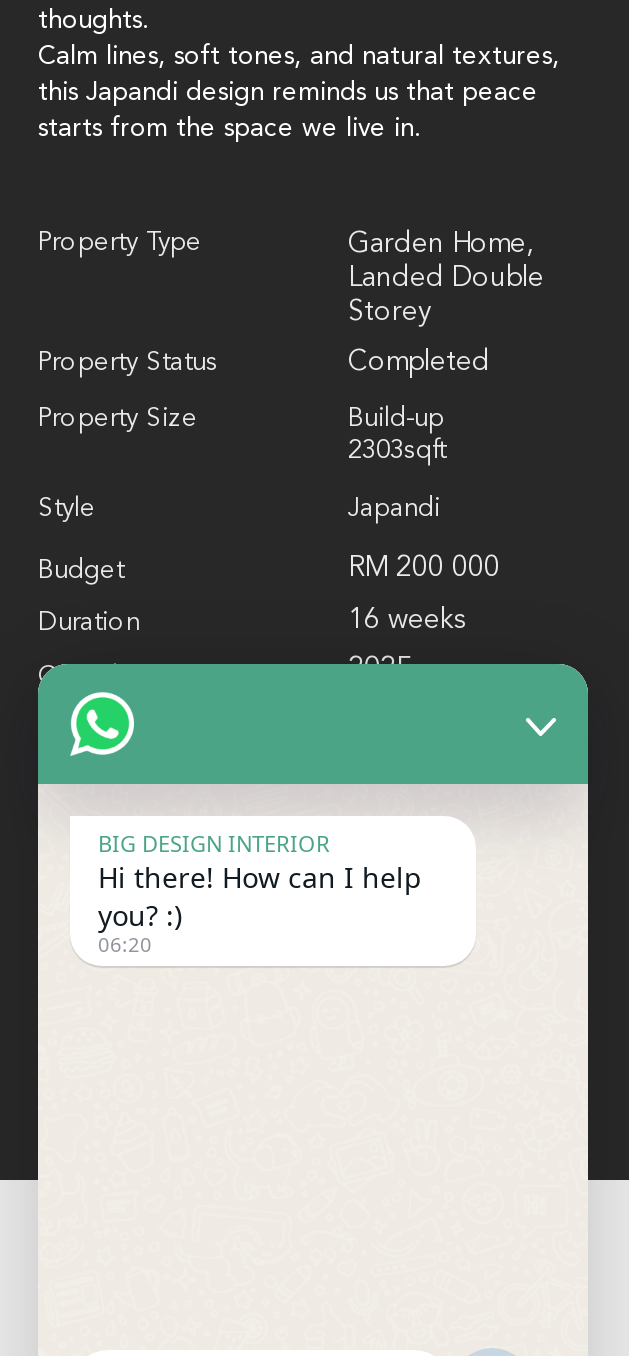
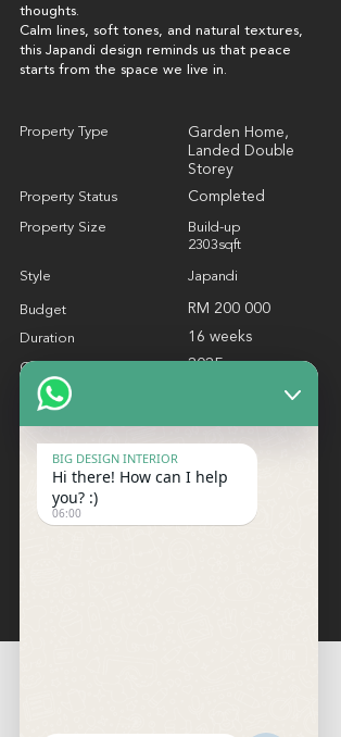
[98,930,152,958] 06:20 -> [52,505,81,521] 06:00

